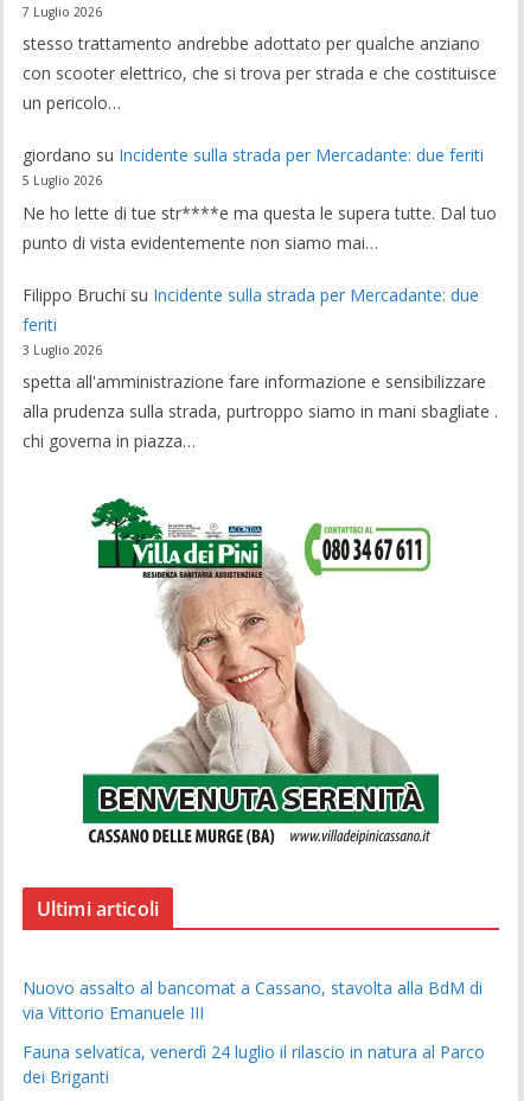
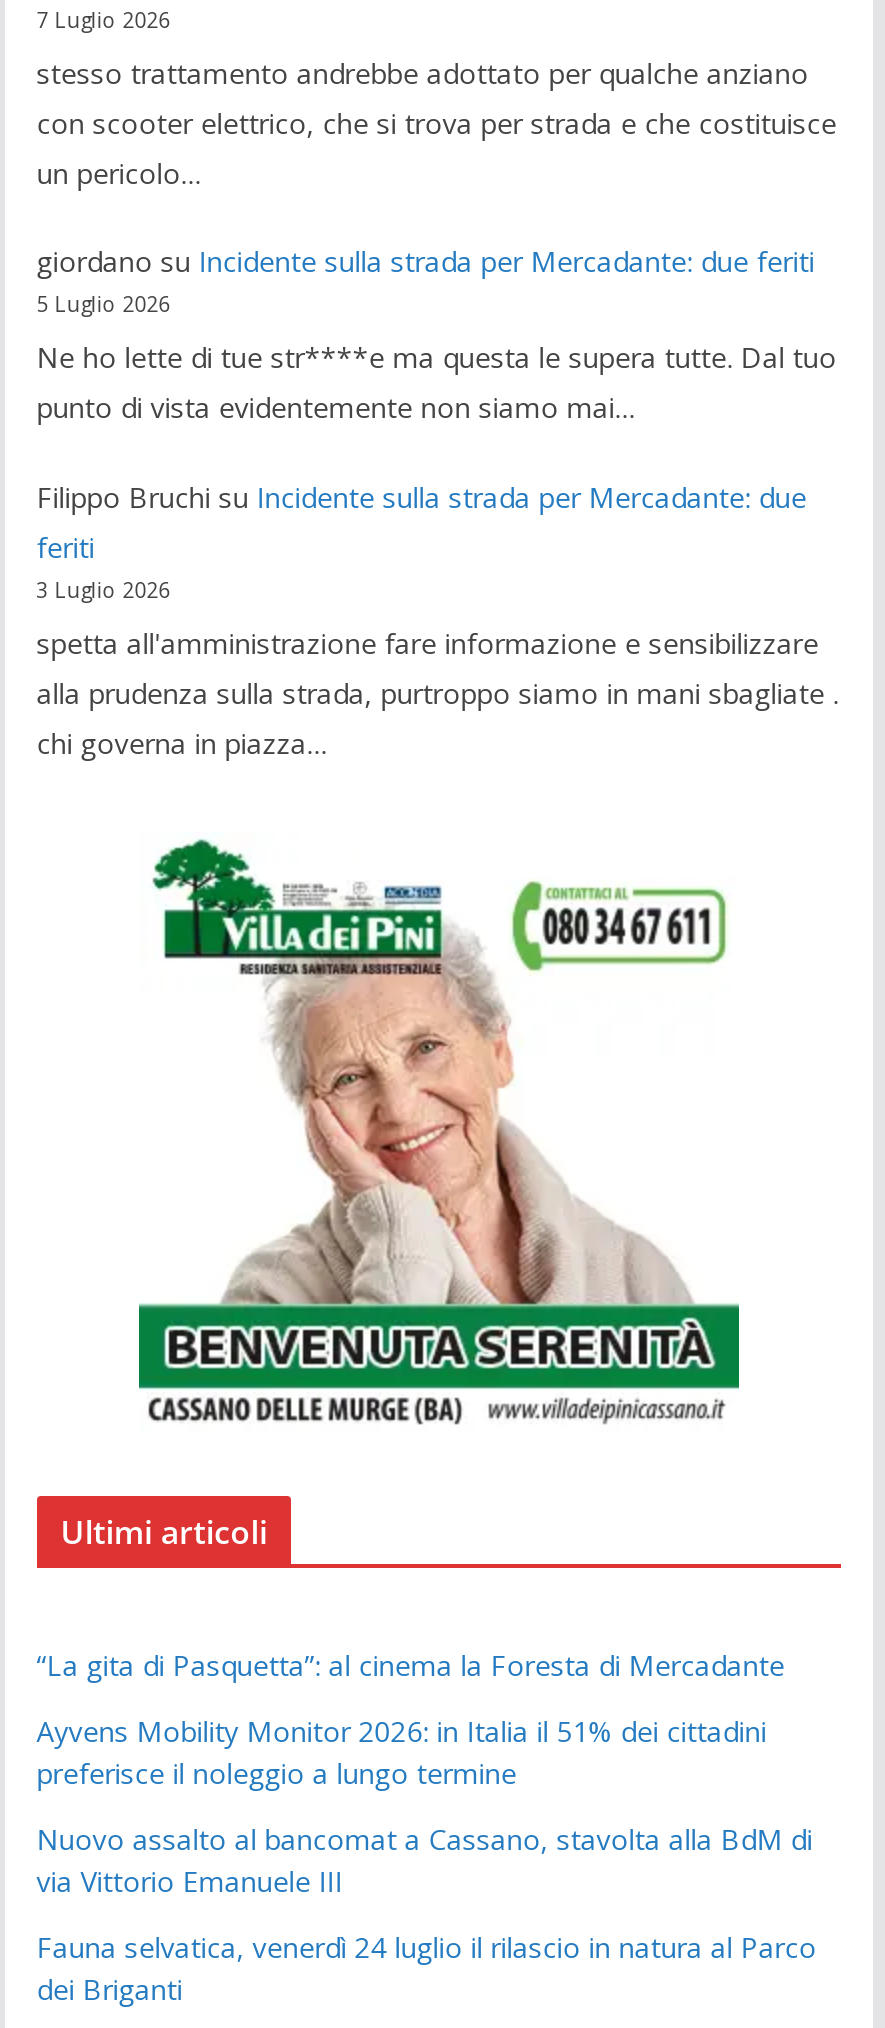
none -> [36,1646,784,1792] “La gita di Pasquetta”: al cinema la Foresta di Mercadante | Ayvens Mobility Monitor 2026: in Italia il 51% dei cittadini | preferisce il noleggio a lungo termine

